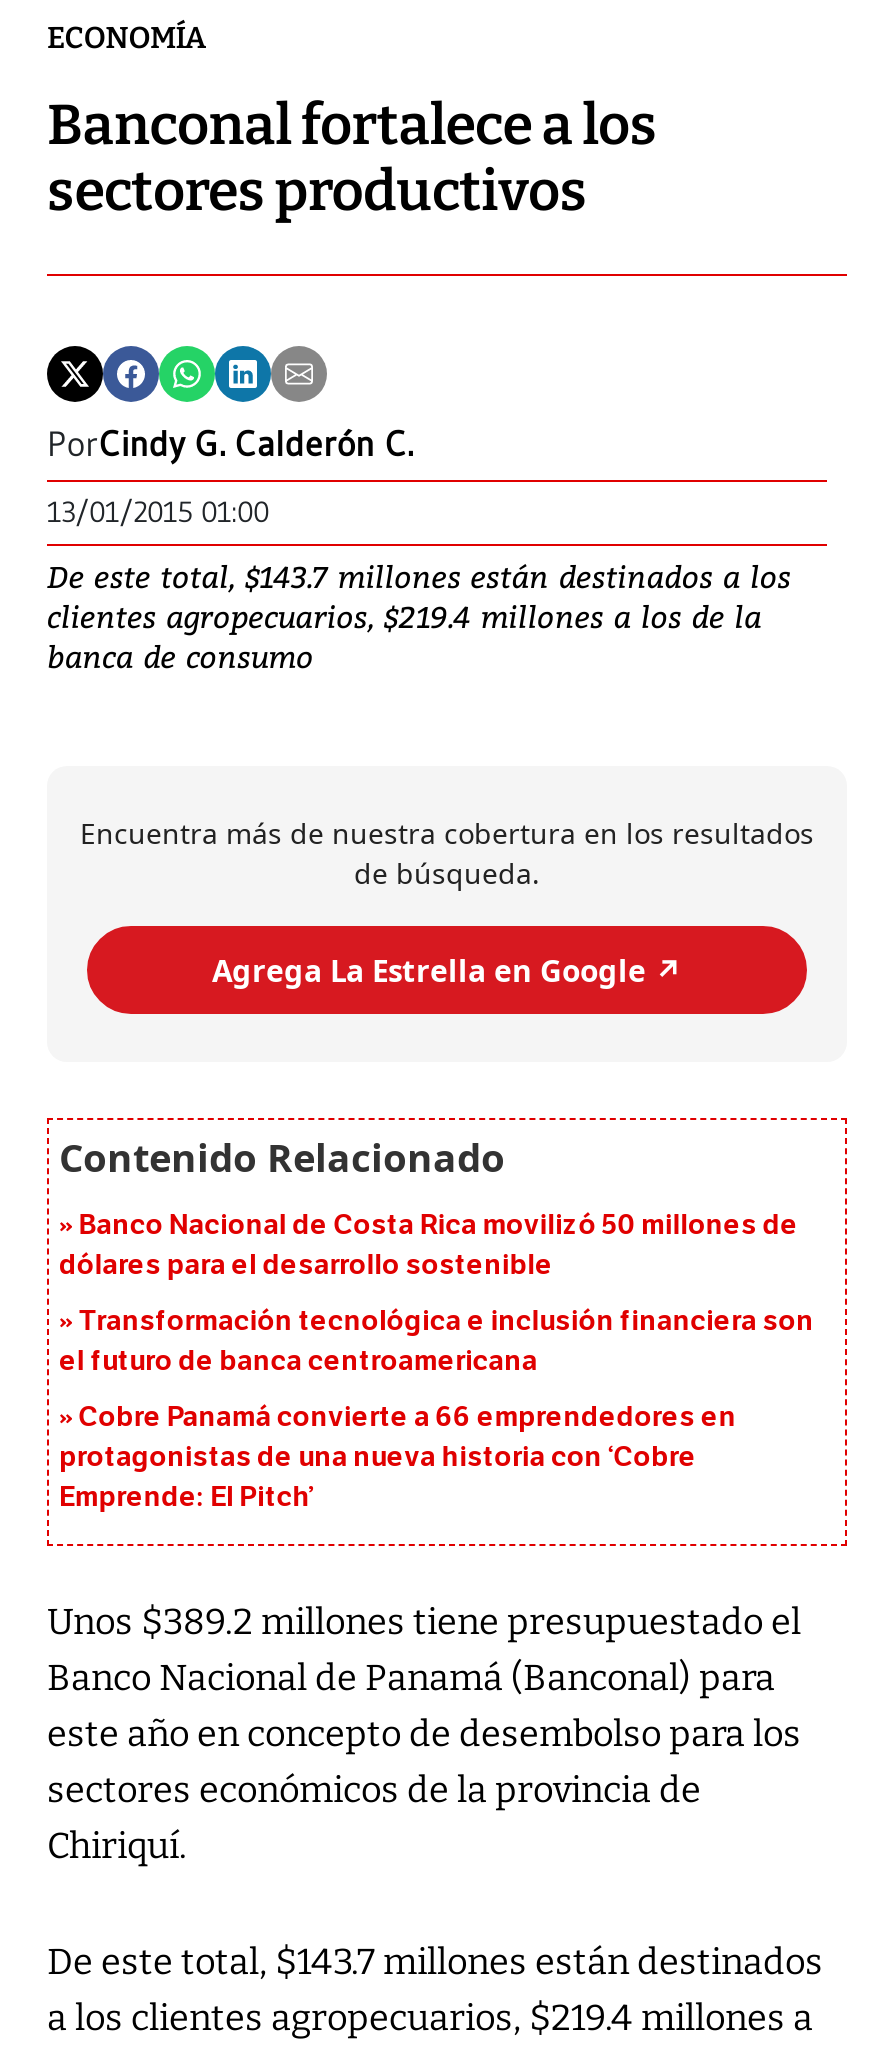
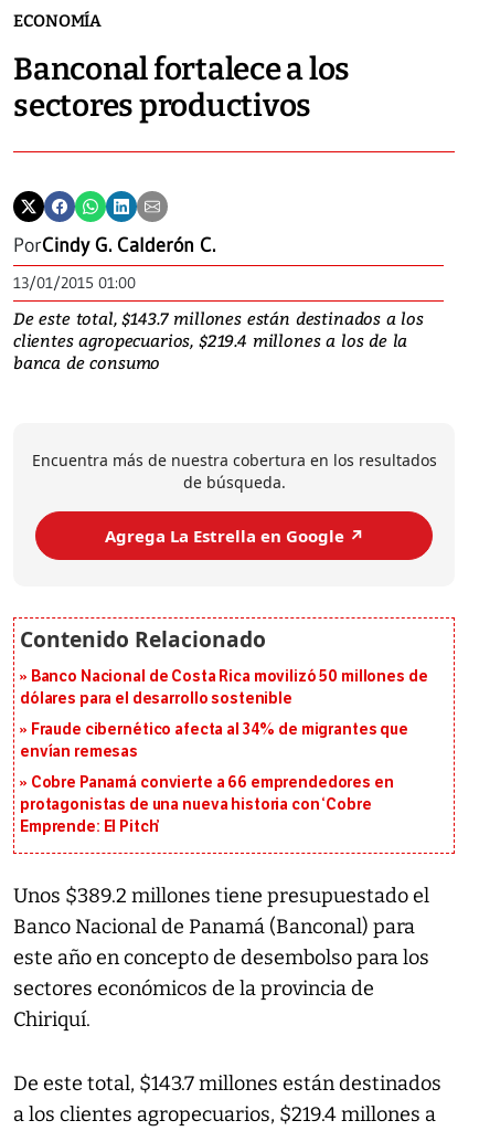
[59,1305,814,1379] Transformación tecnológica e inclusión financiera son | el futuro de banca centroamericana -> [20,721,408,762] Fraude cibernético afecta al 34% de migrantes que | envían remesas

